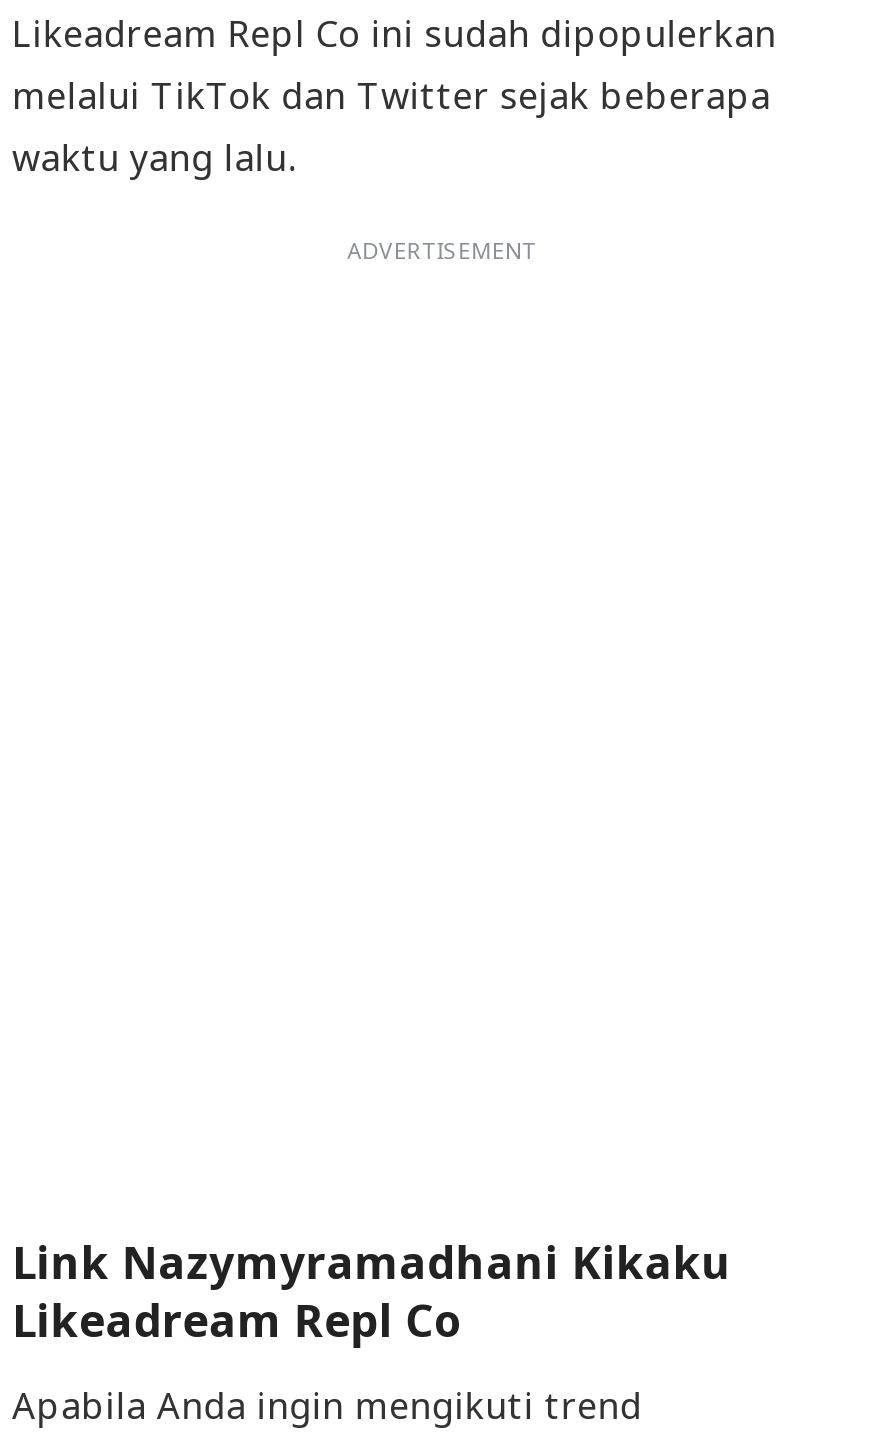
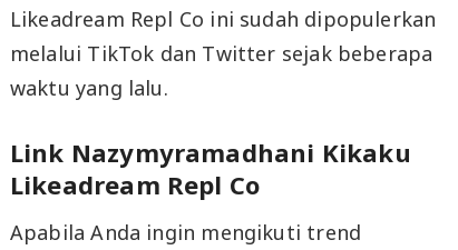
[347,235,537,265] ADVERTISEMENT -> none

